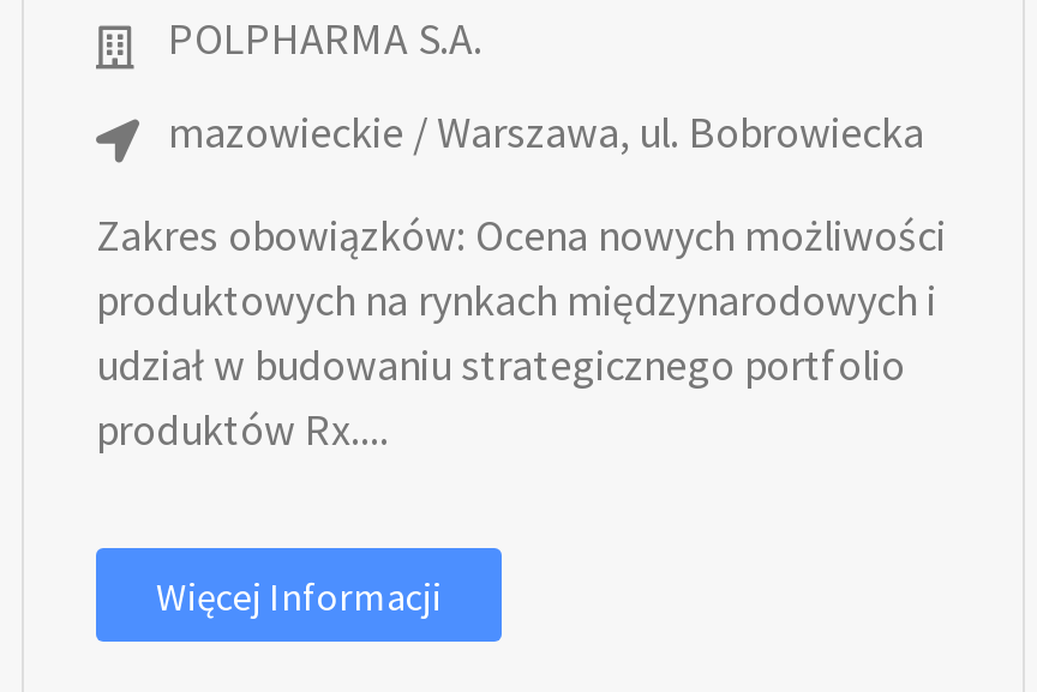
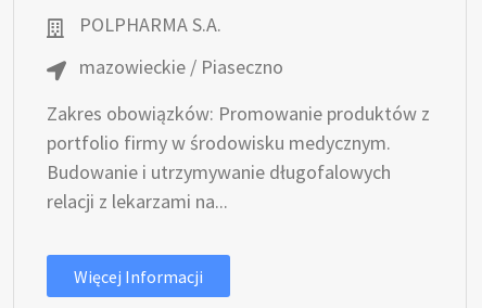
[168,104,924,160] mazowieckie / Warszawa, ul. Bobrowiecka -> [79,54,283,79] mazowieckie / Piaseczno
[96,207,946,457] Zakres obowiązków: Ocena nowych możliwości | produktowych na rynkach międzynarodowych i | udział w budowaniu strategicznego portfolio | produktów Rx.... -> [47,101,430,214] Zakres obowiązków: Promowanie produktów z | portfolio firmy w środowisku medycznym. | Budowanie i utrzymywanie długofalowych | relacji z lekarzami na...

